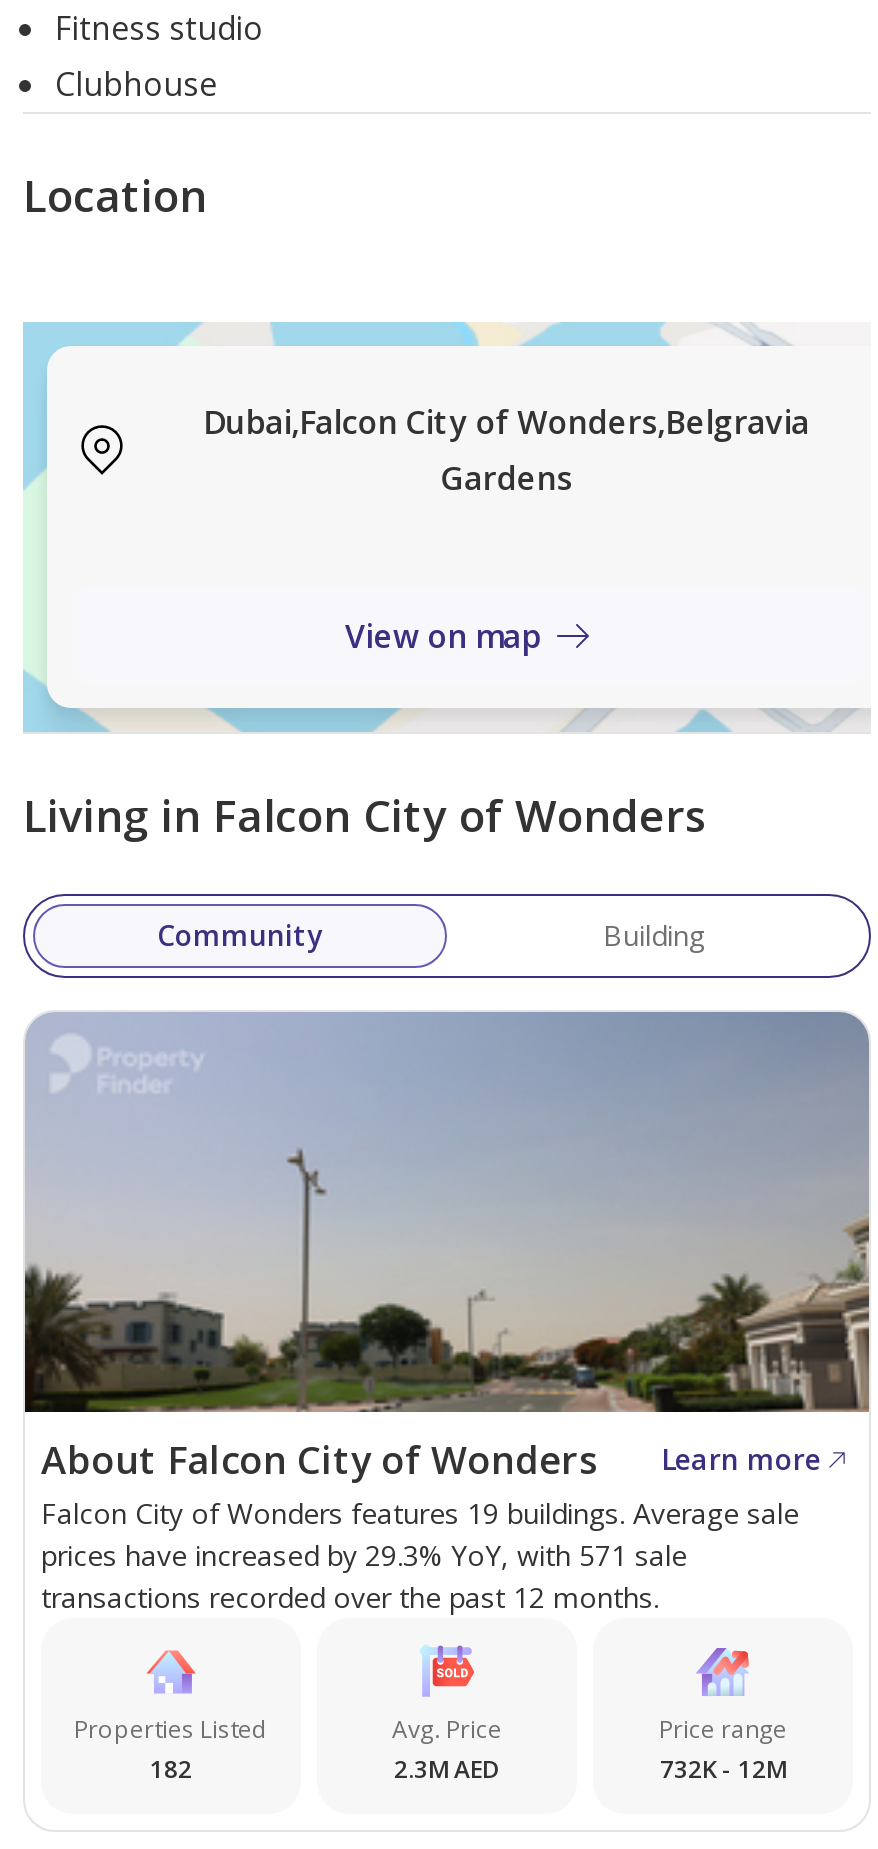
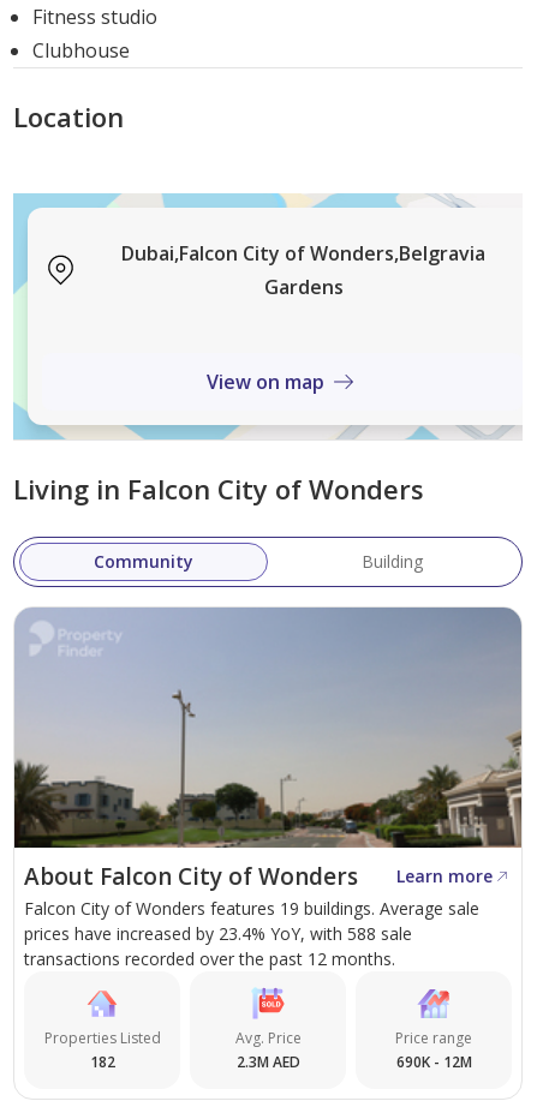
[41,1535,687,1573] prices have increased by 29.3% YoY, with 571 sale -> [24,922,412,945] prices have increased by 23.4% YoY, with 588 sale
[660,1751,786,1785] 732K - 12M -> [396,1051,472,1072] 690K - 12M

